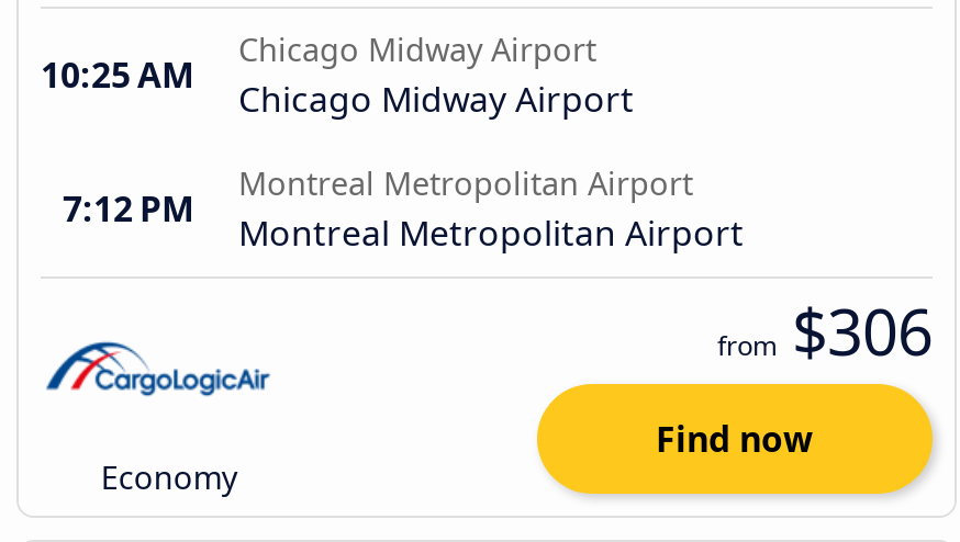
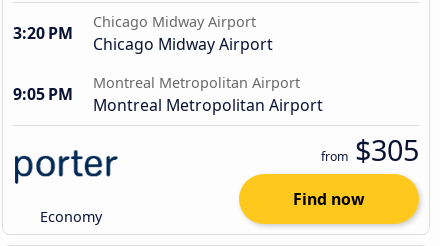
[41,50,634,123] 10:25 AM Chicago Midway Airport -> [13,22,273,55] 3:20 PM Chicago Midway Airport
[63,184,744,257] 7:12 PM Montreal Metropolitan Airport -> [13,83,323,116] 9:05 PM Montreal Metropolitan Airport
[717,287,933,373] from $306 -> [321,130,419,169] from $305
[45,331,271,404] [image] -> [14,149,119,185] [image]

